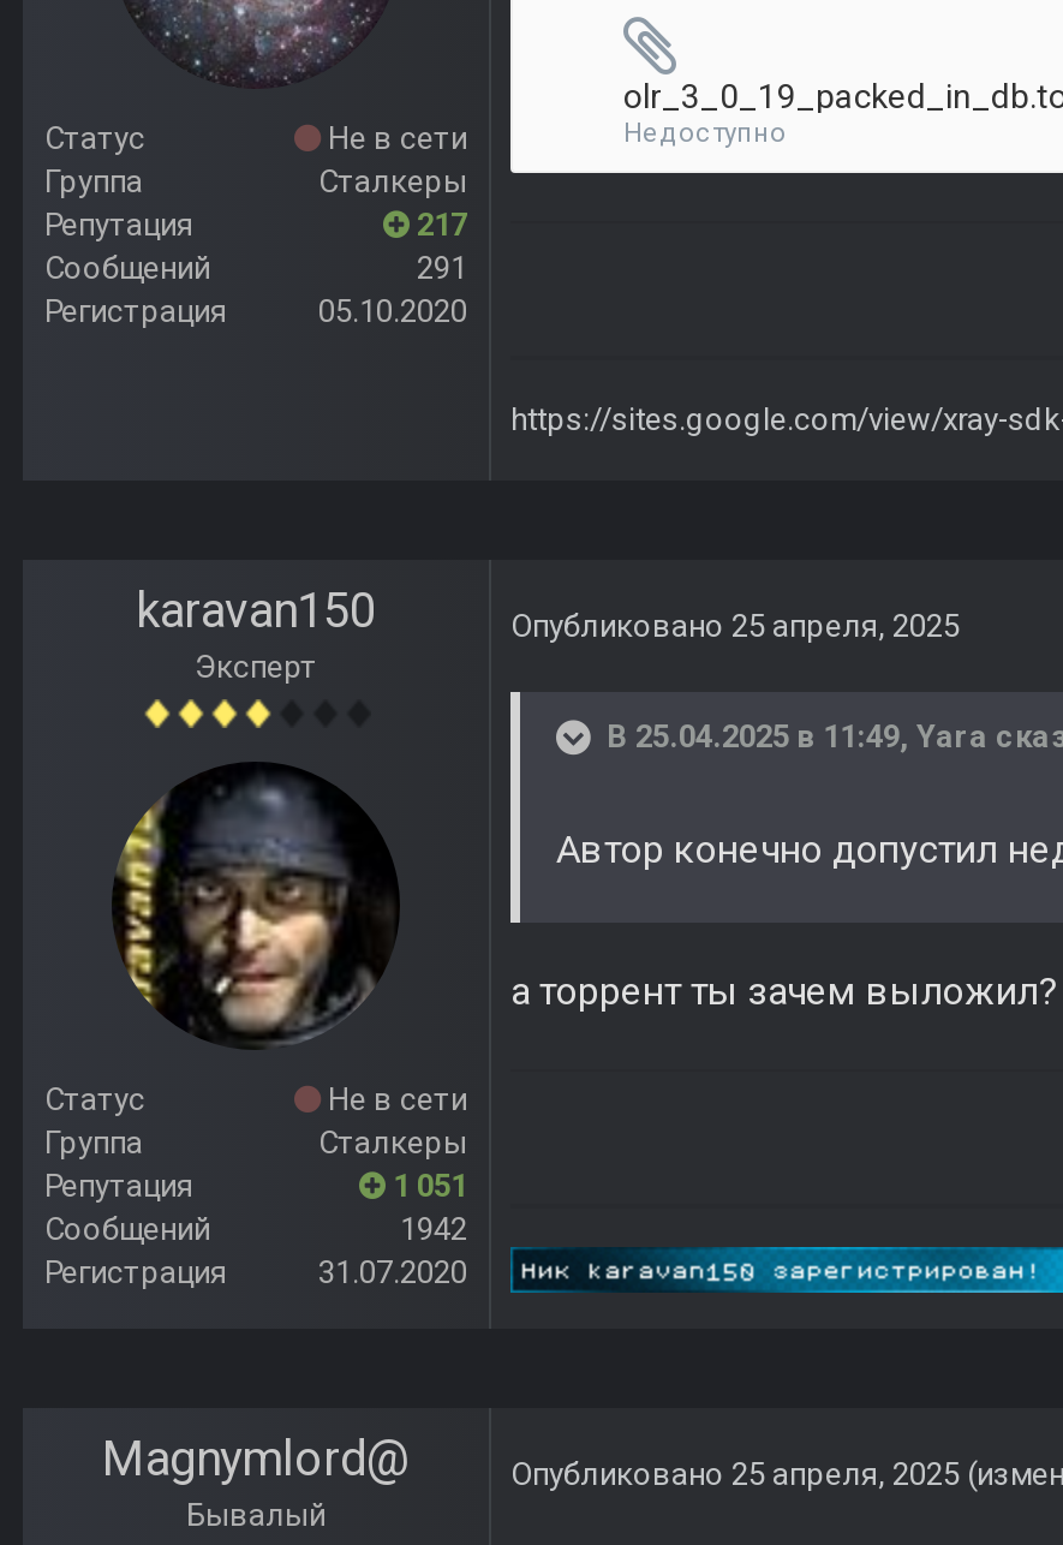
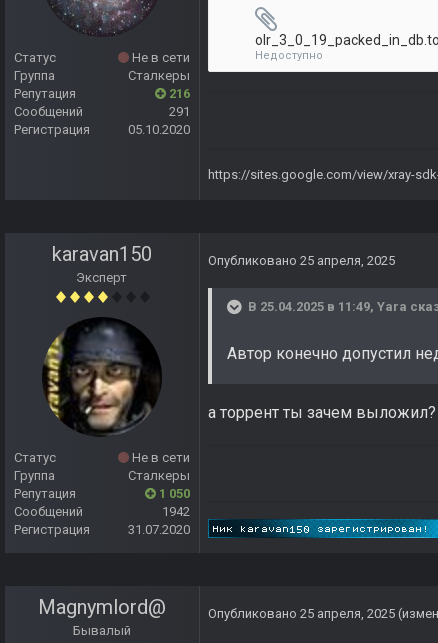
[410,207,467,243] 217 -> [166,86,190,101] 216
[386,1168,467,1204] 1 051 -> [156,486,190,501] 1 050

